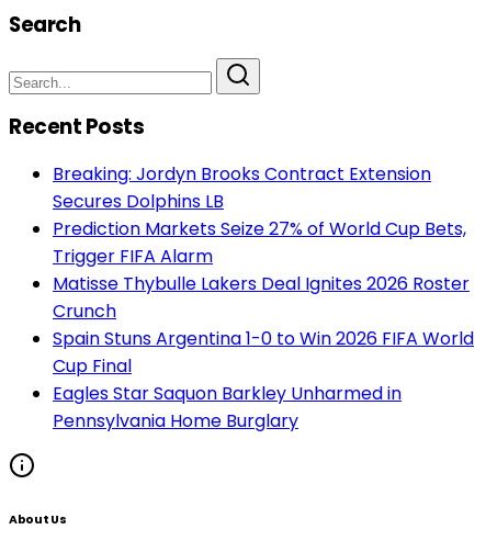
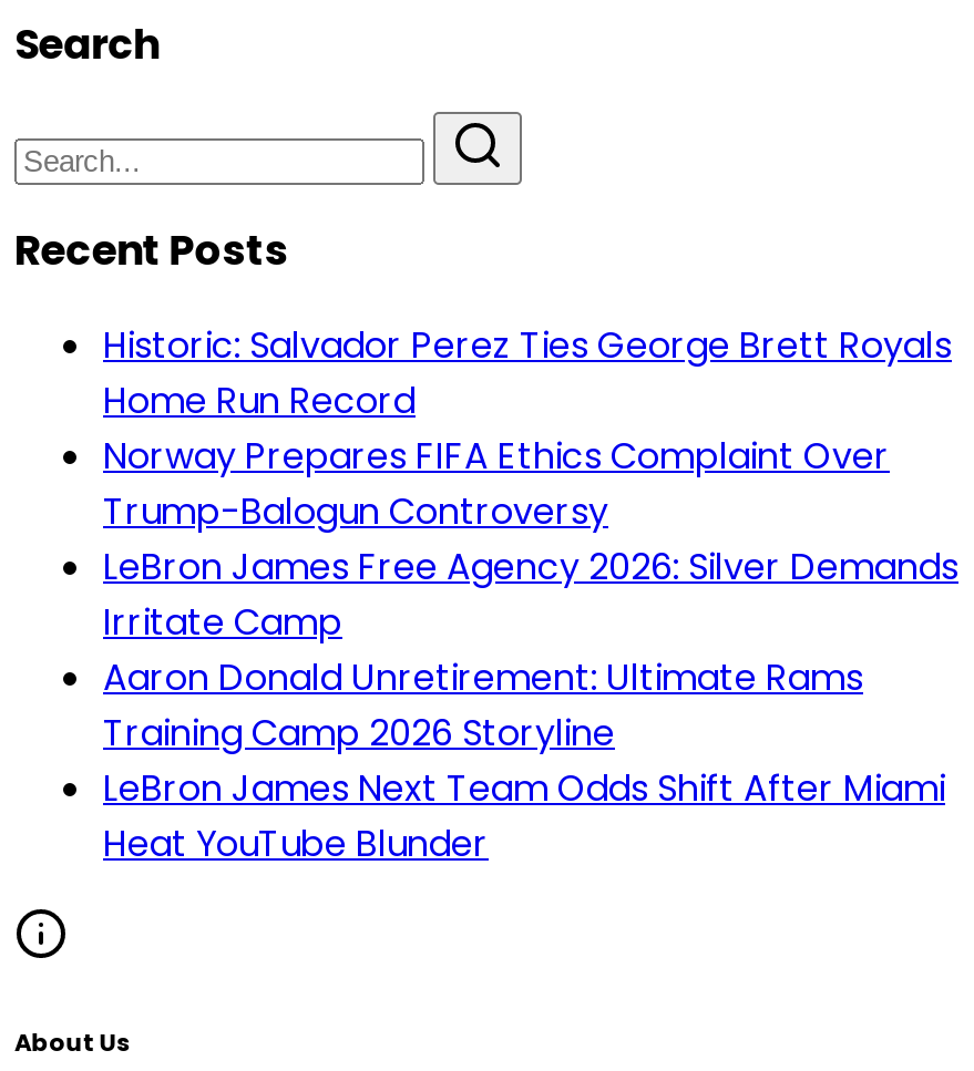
[53,161,474,434] Breaking: Jordyn Brooks Contract Extension | Secures Dolphins LB | Prediction Markets Seize 27% of World Cup Bets, | Trigger FIFA Alarm | Matisse Thybulle Lakers Deal Ignites 2026 Roster | Crunch | Spain Stuns Argentina 1-0 to Win 2026 FIFA World | Cup Final | Eagles Star Saquon Barkley Unharmed in | Pennsylvania Home Burglary -> [103,320,958,870] Historic: Salvador Perez Ties George Brett Royals | Home Run Record | Norway Prepares FIFA Ethics Complaint Over | Trump-Balogun Controversy | LeBron James Free Agency 2026: Silver Demands | Irritate Camp | Aaron Donald Unretirement: Ultimate Rams | Training Camp 2026 Storyline | LeBron James Next Team Odds Shift After Miami | Heat YouTube Blunder

